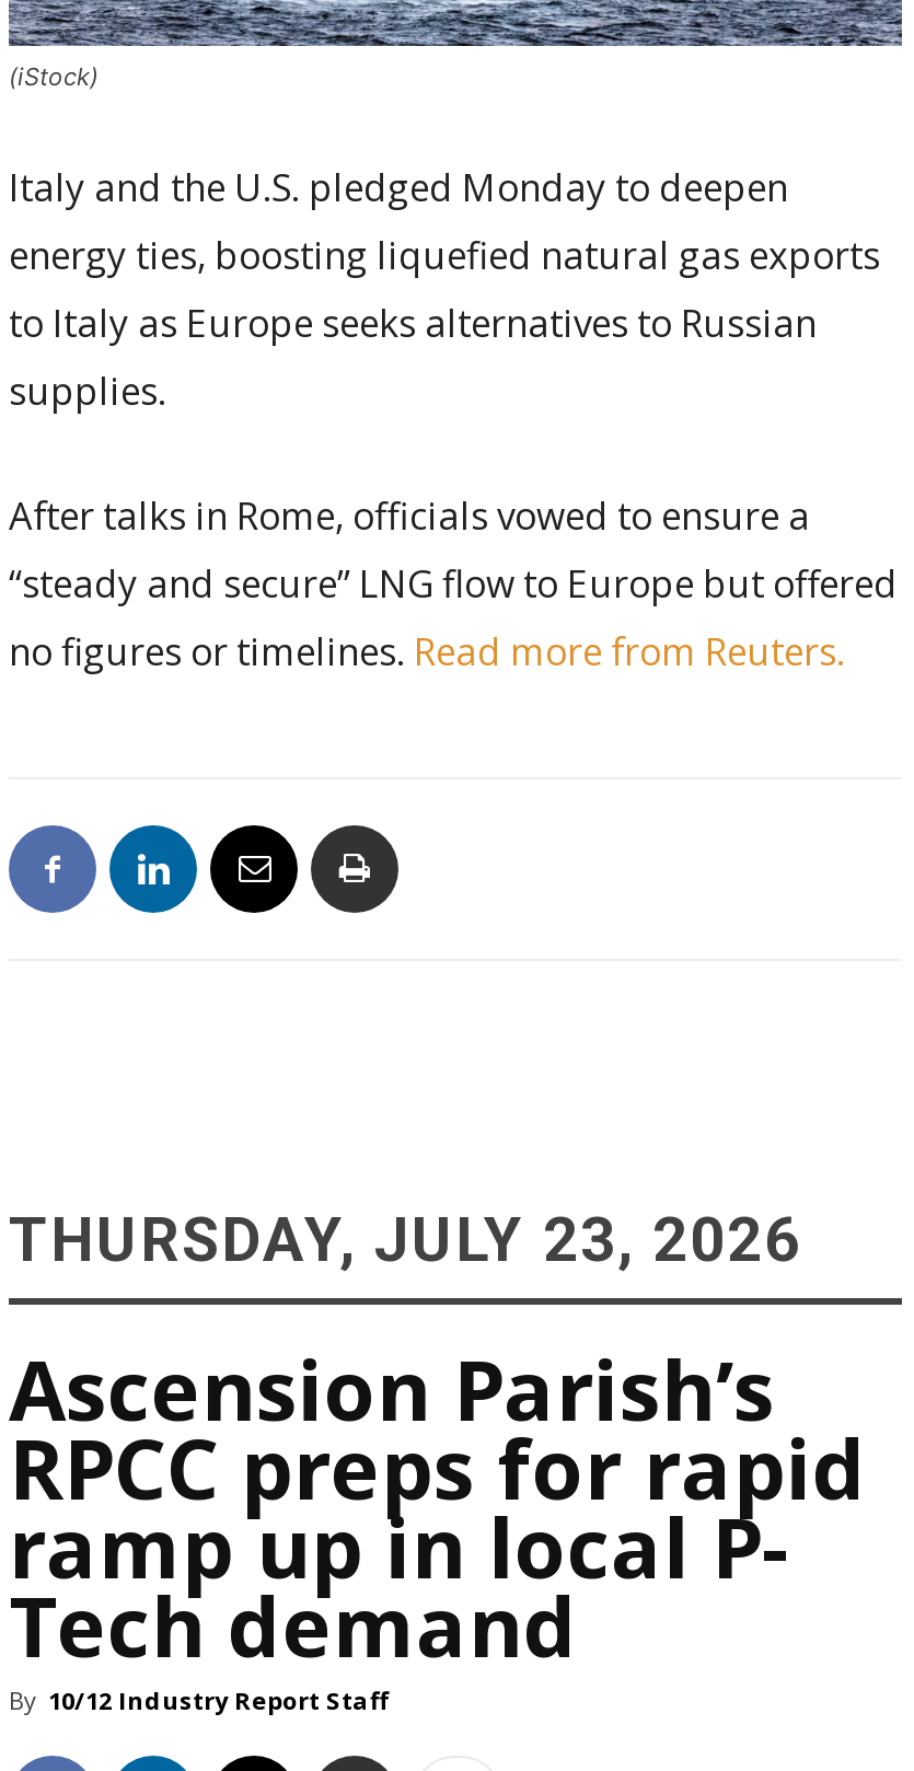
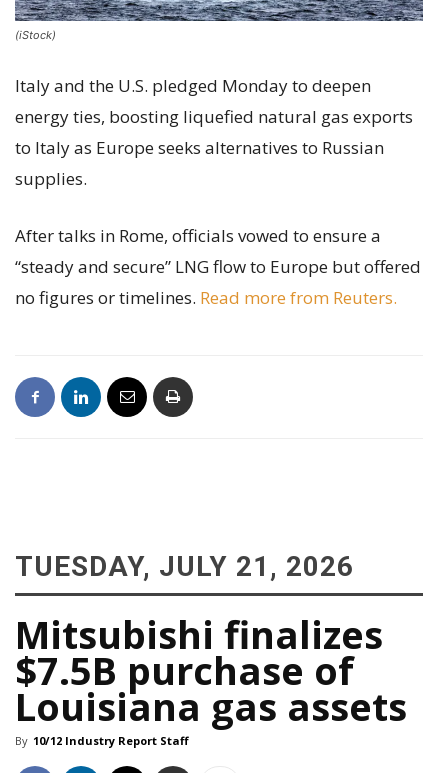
[9,1204,801,1276] THURSDAY, JULY 23, 2026 -> [15,550,354,583] TUESDAY, JULY 21, 2026
[9,1331,867,1681] Ascension Parish’s | RPCC preps for rapid | ramp up in local P- | Tech demand -> [15,608,407,732] Mitsubishi finalizes | $7.5B purchase of | Louisiana gas assets

